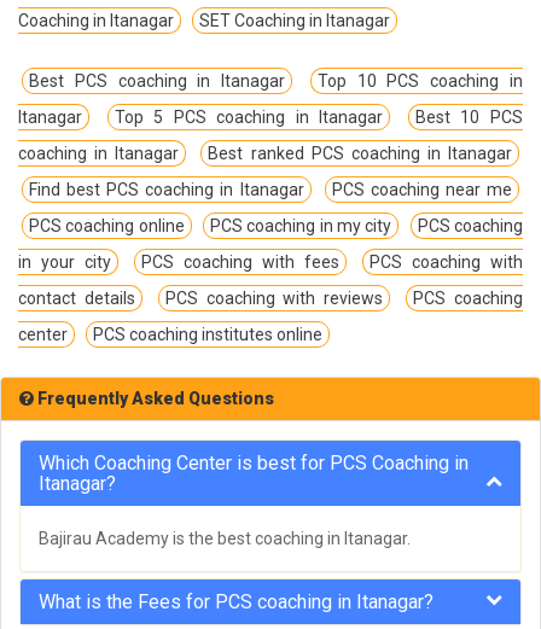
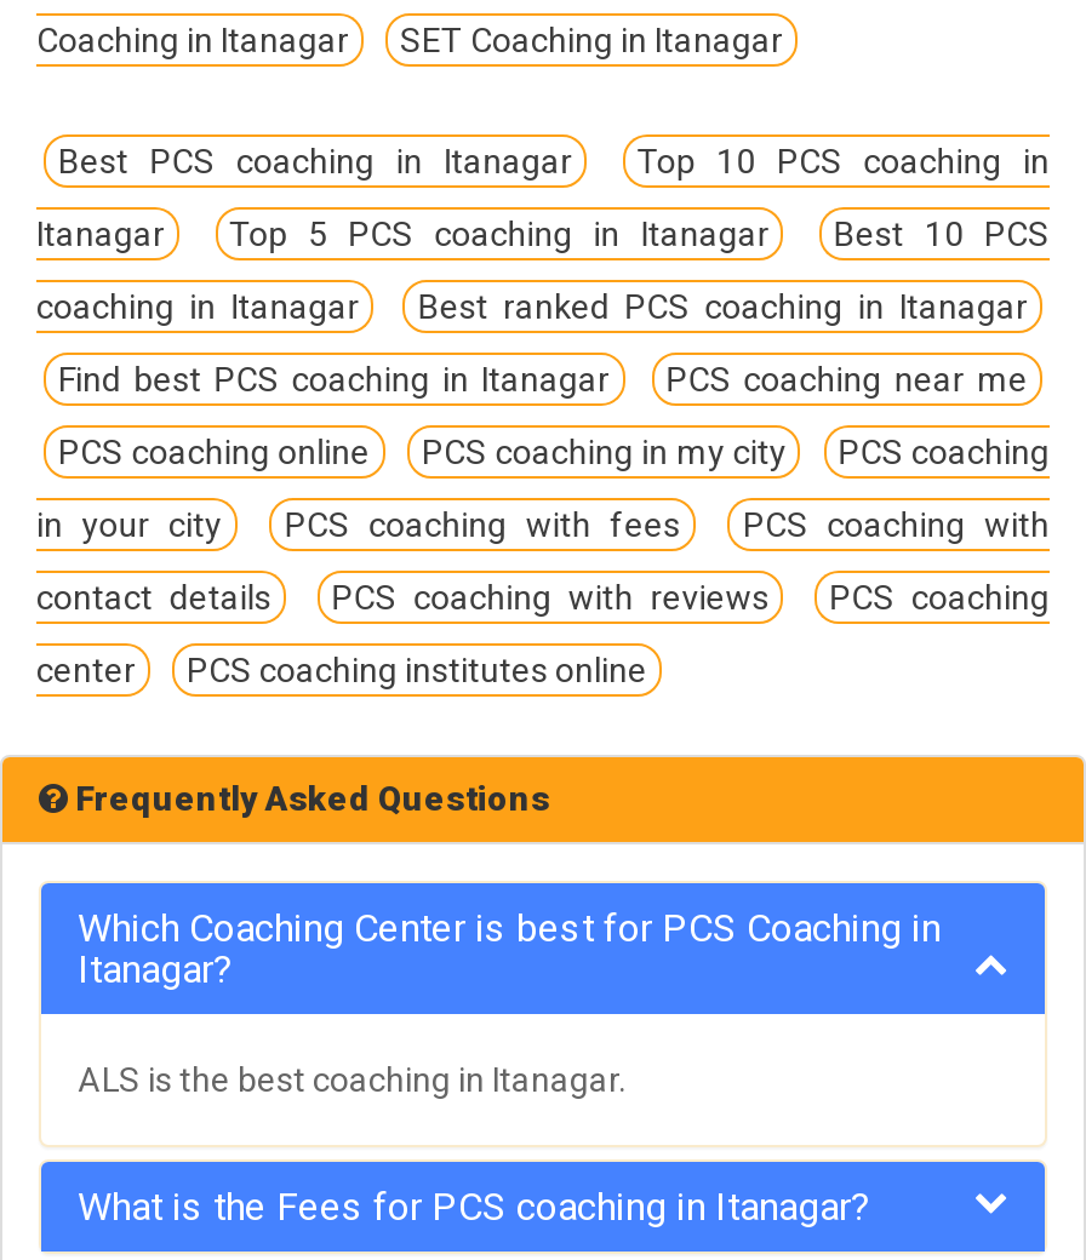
[39,528,411,548] Bajirau Academy is the best coaching in Itanagar. -> [78,1059,625,1098] ALS is the best coaching in Itanagar.

